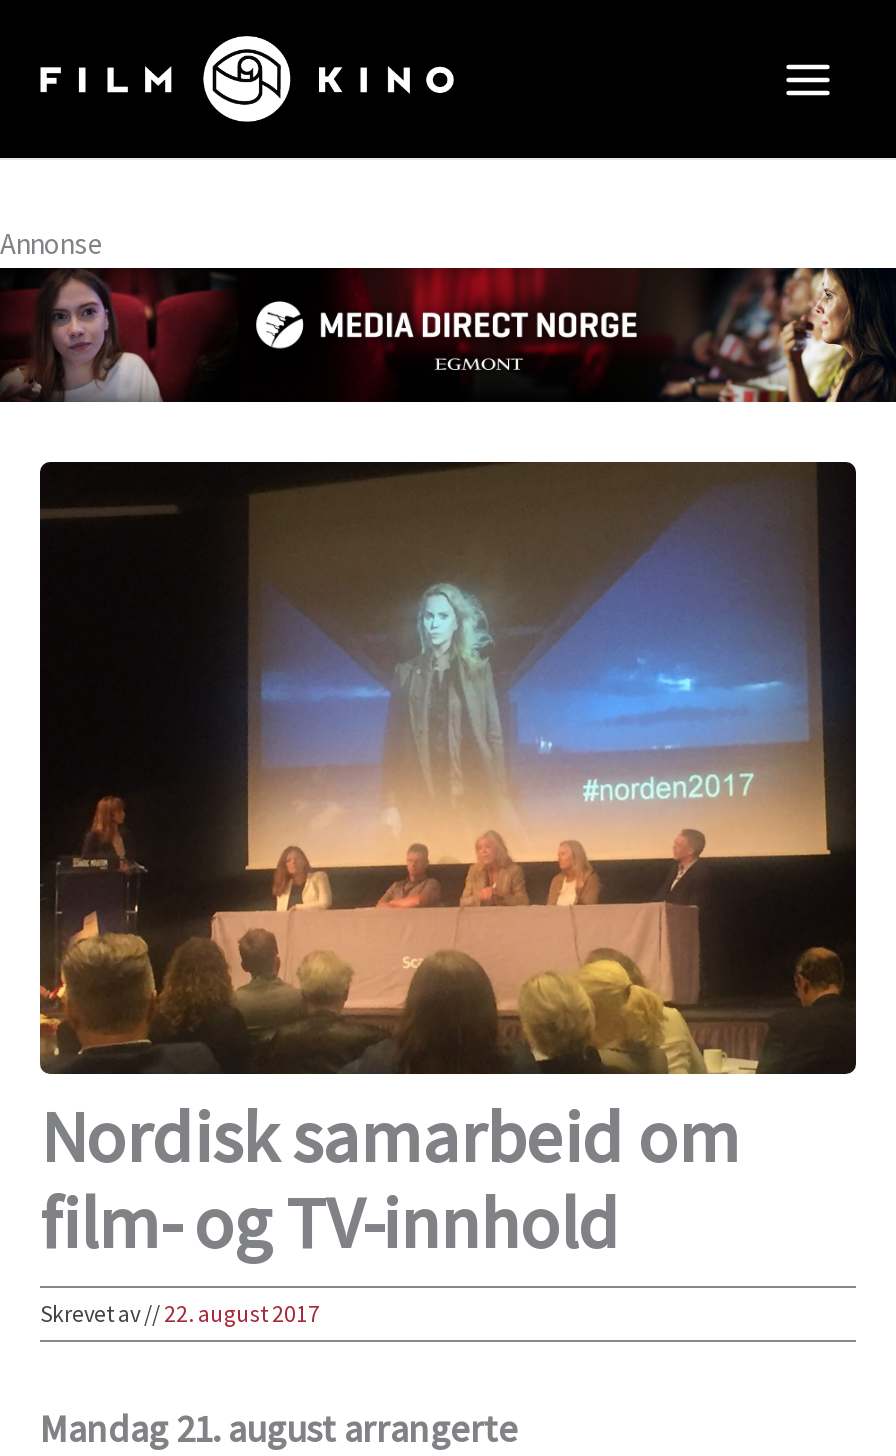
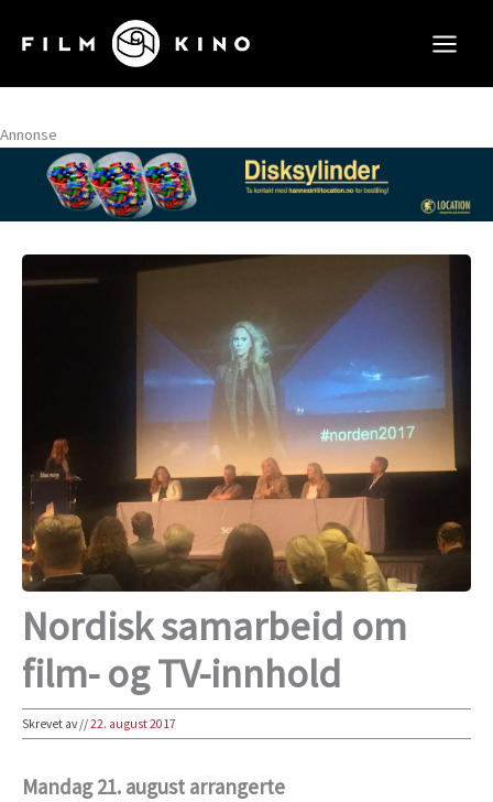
[6,266,890,404] [image] -> [3,147,490,223] [image]

